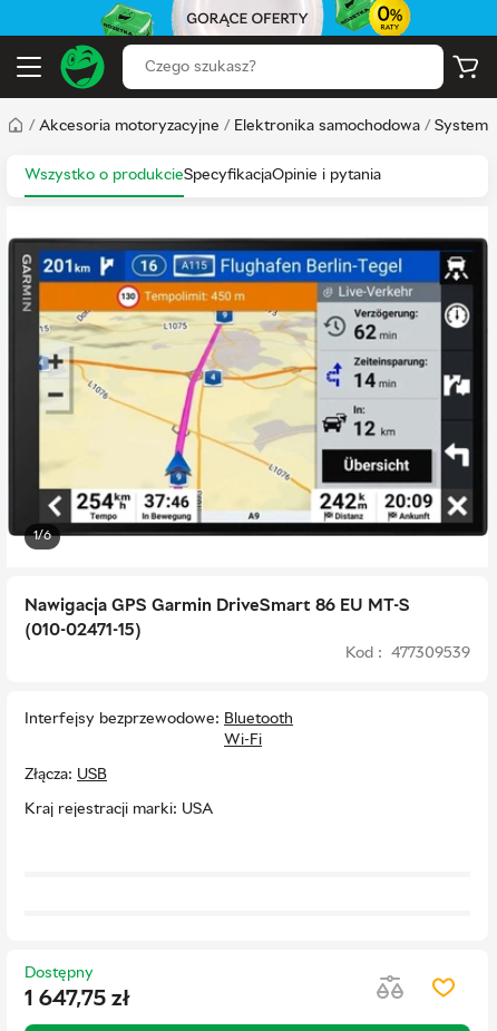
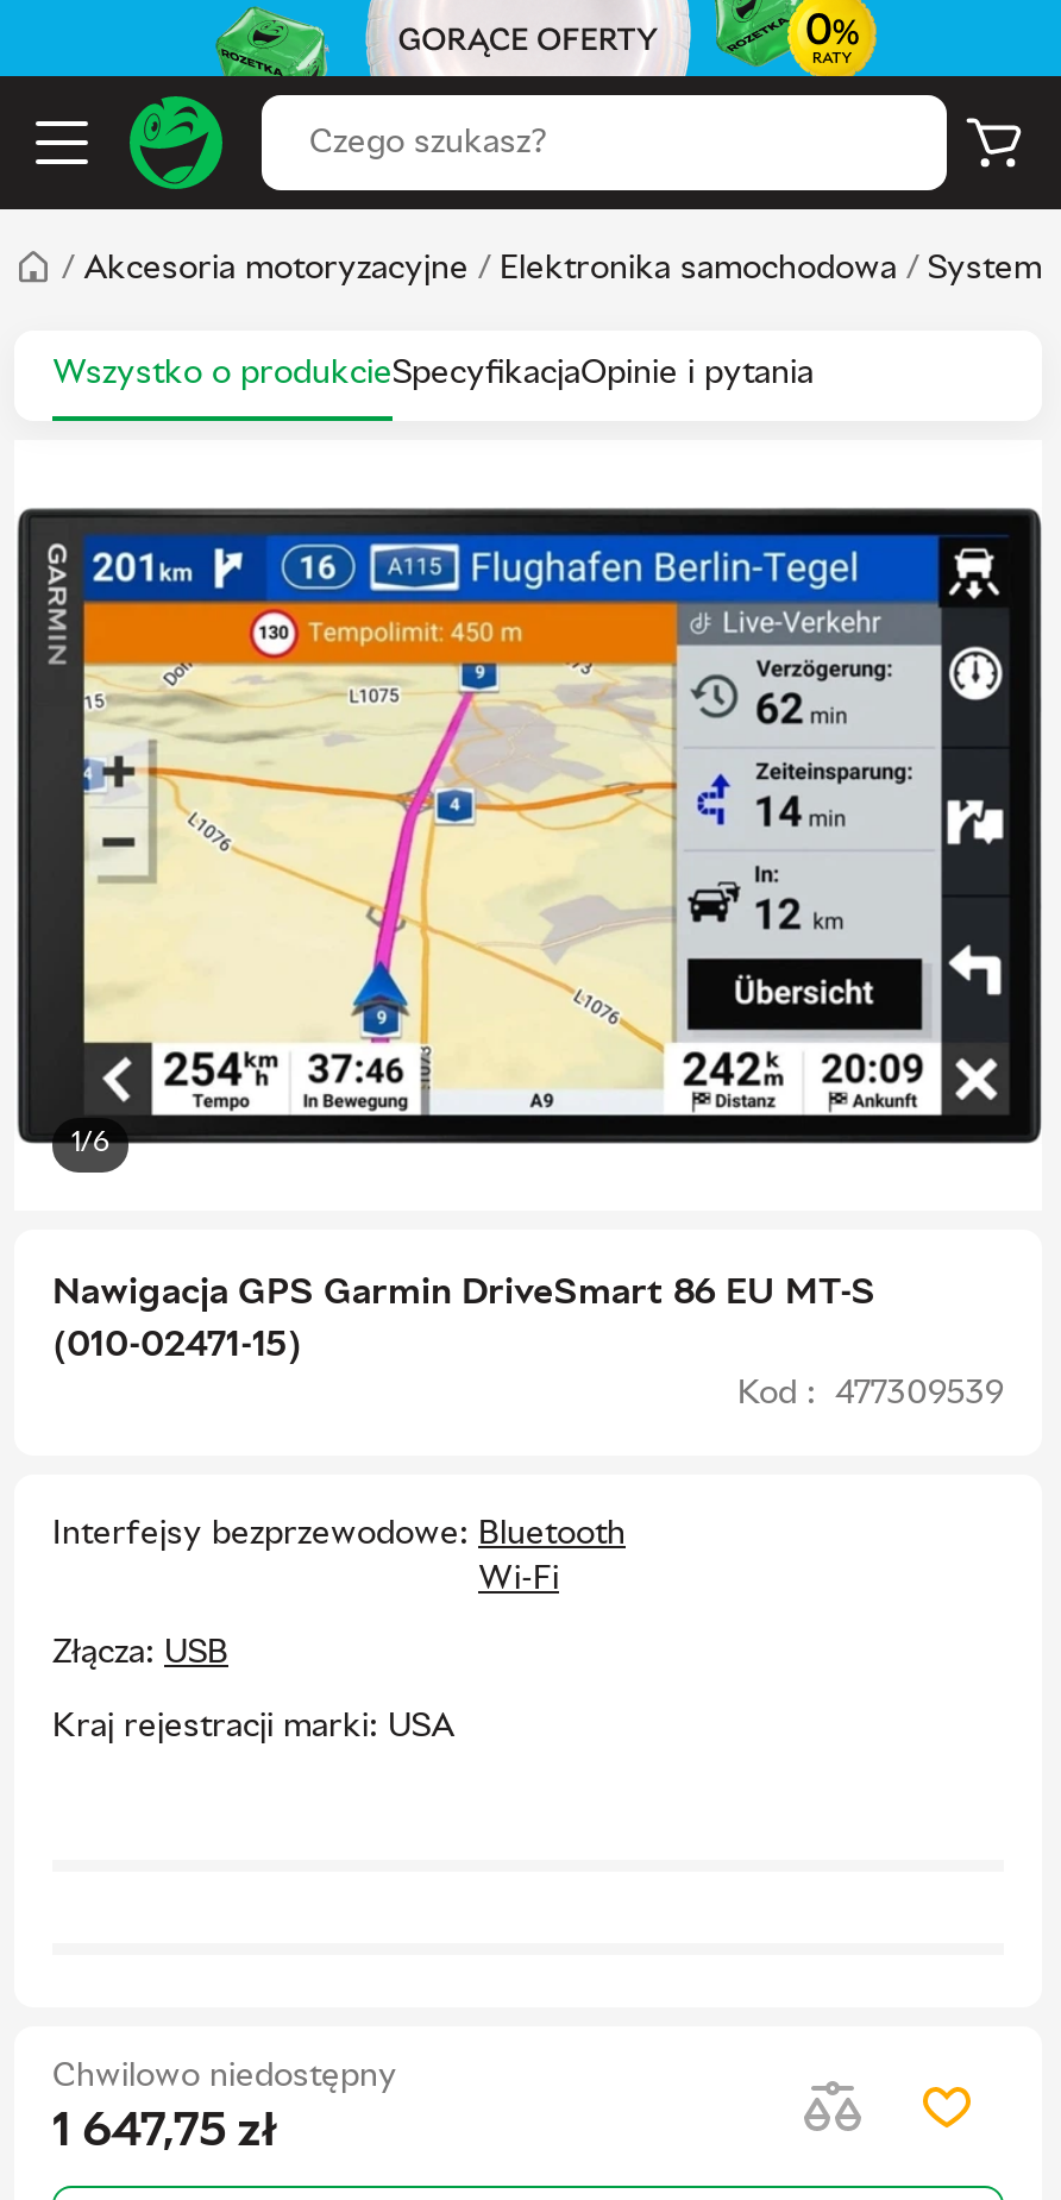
[25,966,94,981] Dostępny -> [52,2062,397,2093] Chwilowo niedostępny

